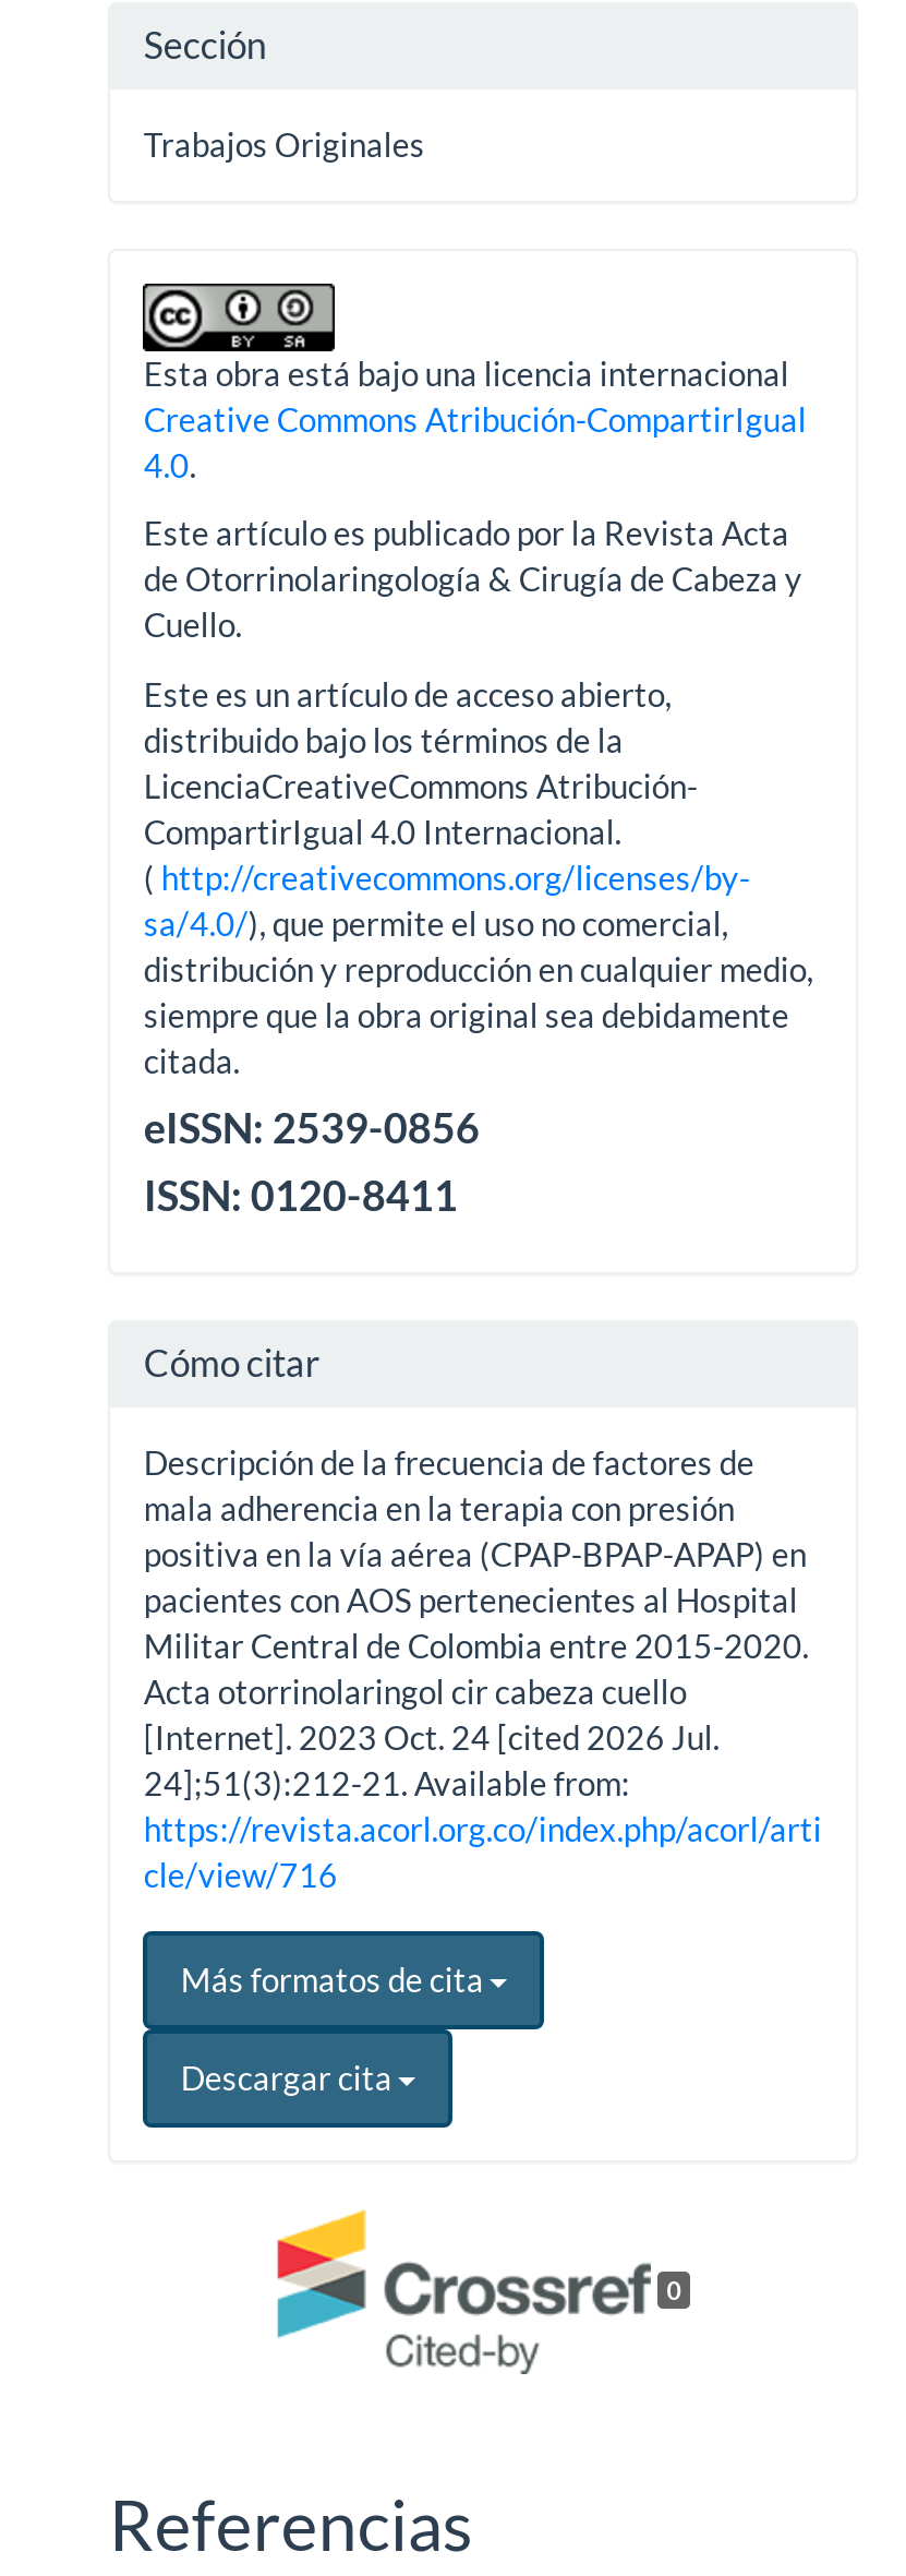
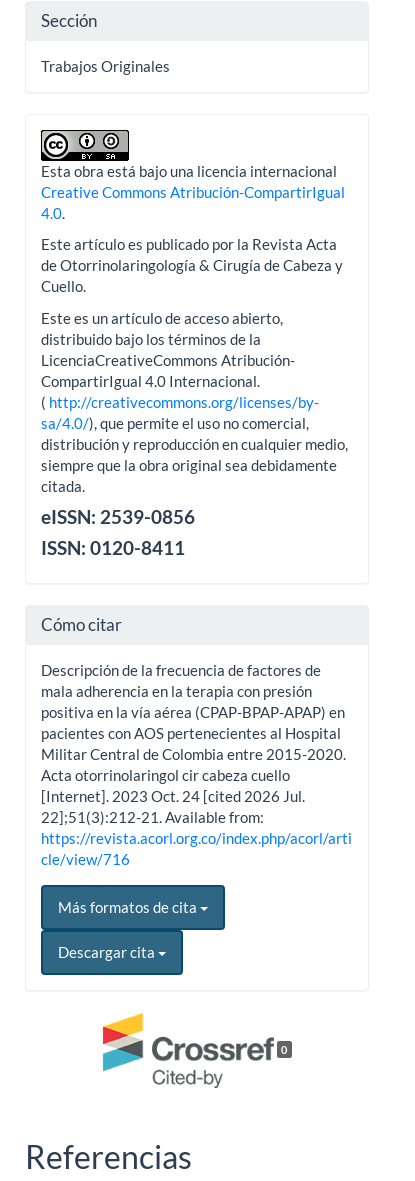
[144,1764,630,1803] 24];51(3):212-21. Available from: -> [41,808,264,826] 22];51(3):212-21. Available from:

